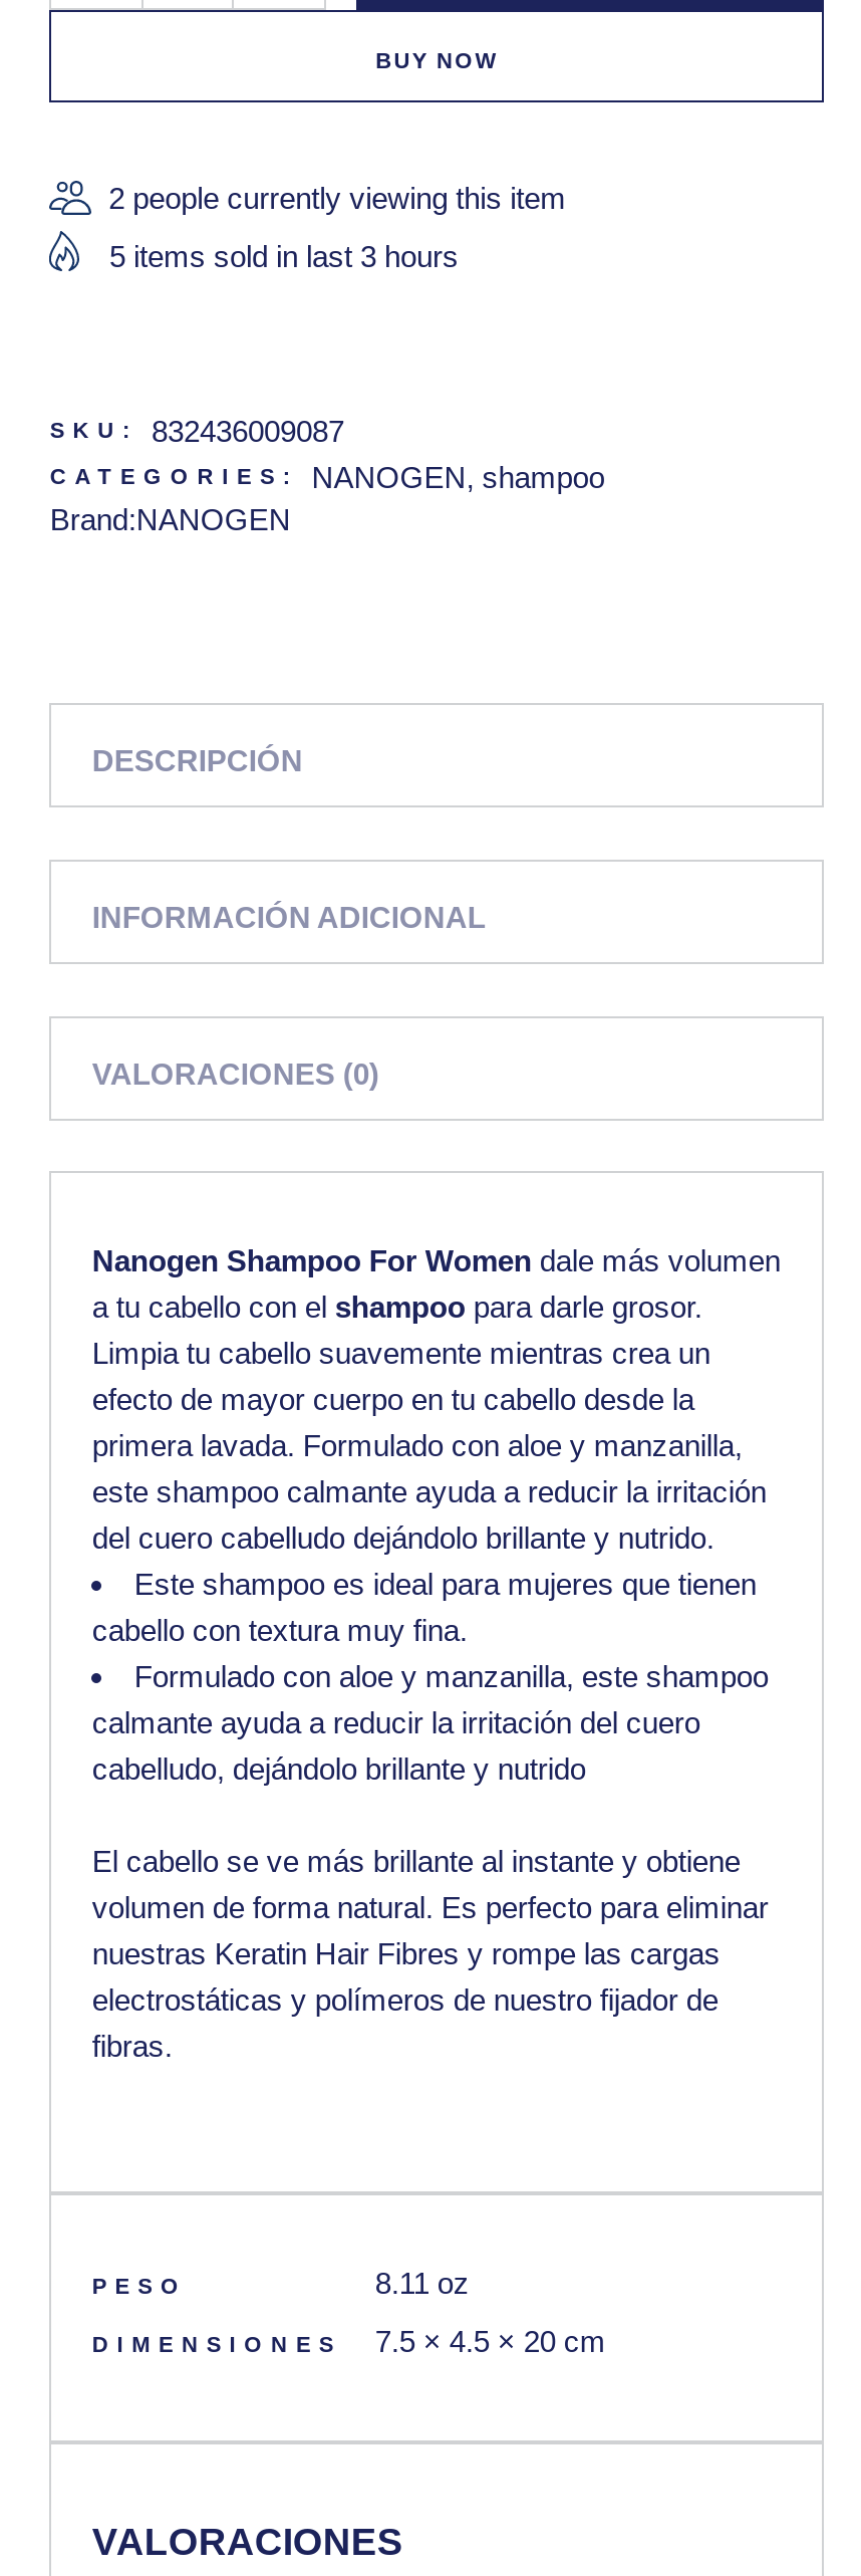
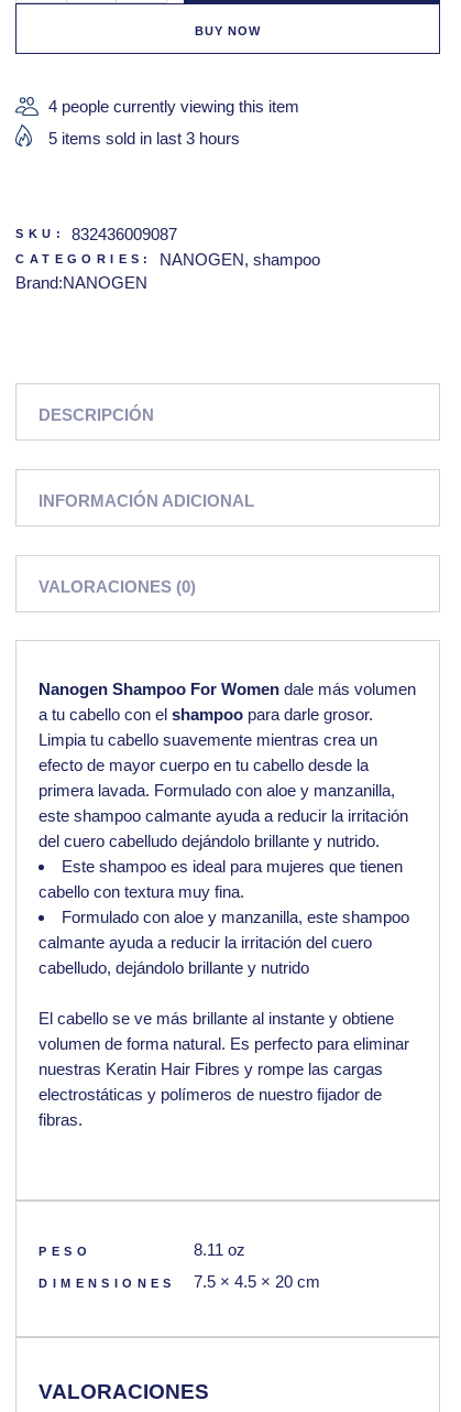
[109,181,566,216] 2 people currently viewing this item -> [48,97,299,116] 4 people currently viewing this item

